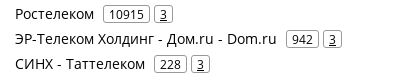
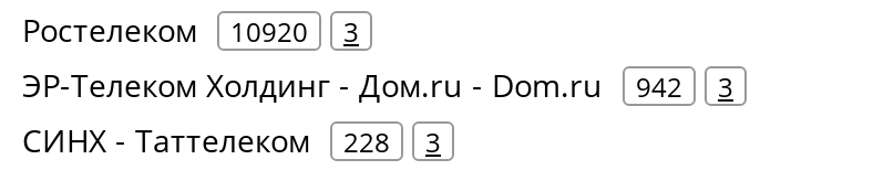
[15,4,167,23] Ростелеком 10915 3 -> [22,9,359,51] Ростелеком 10920 3

